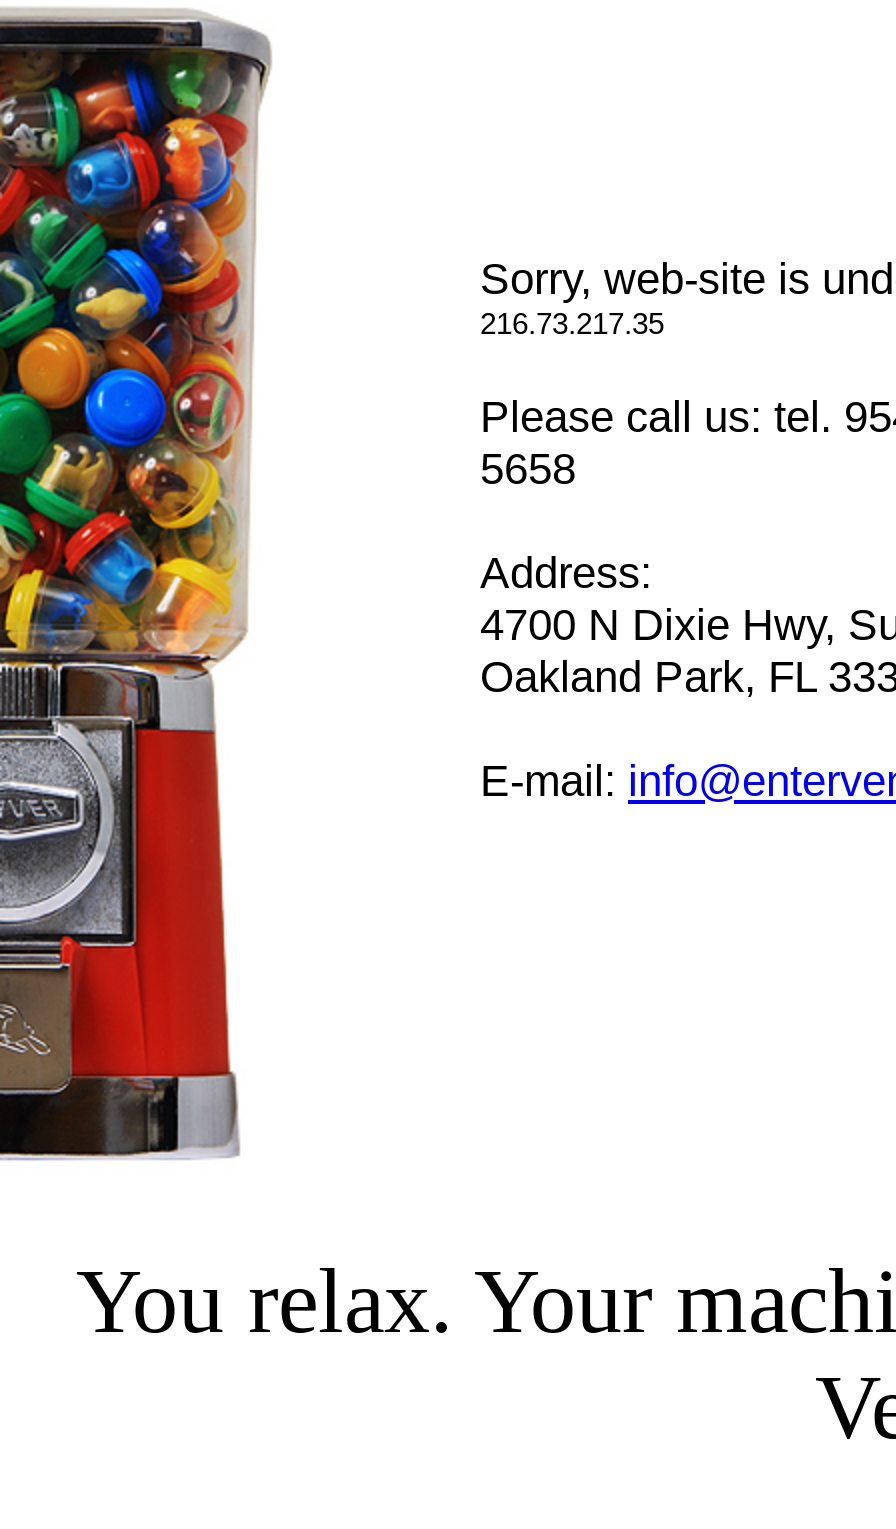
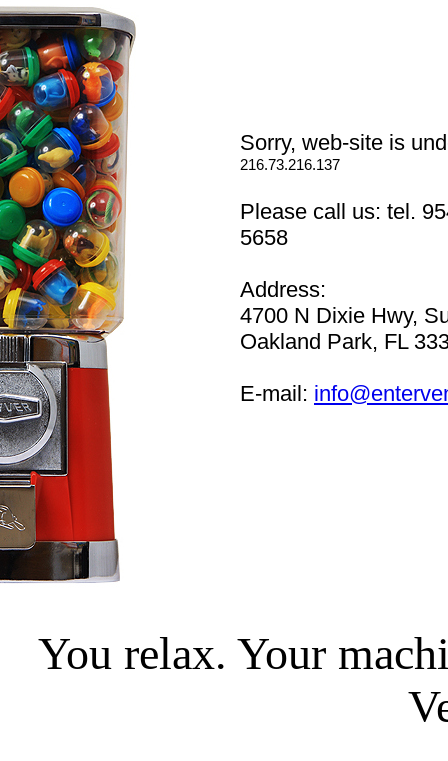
[480,306,664,340] 216.73.217.35 -> [240,156,340,173] 216.73.216.137

